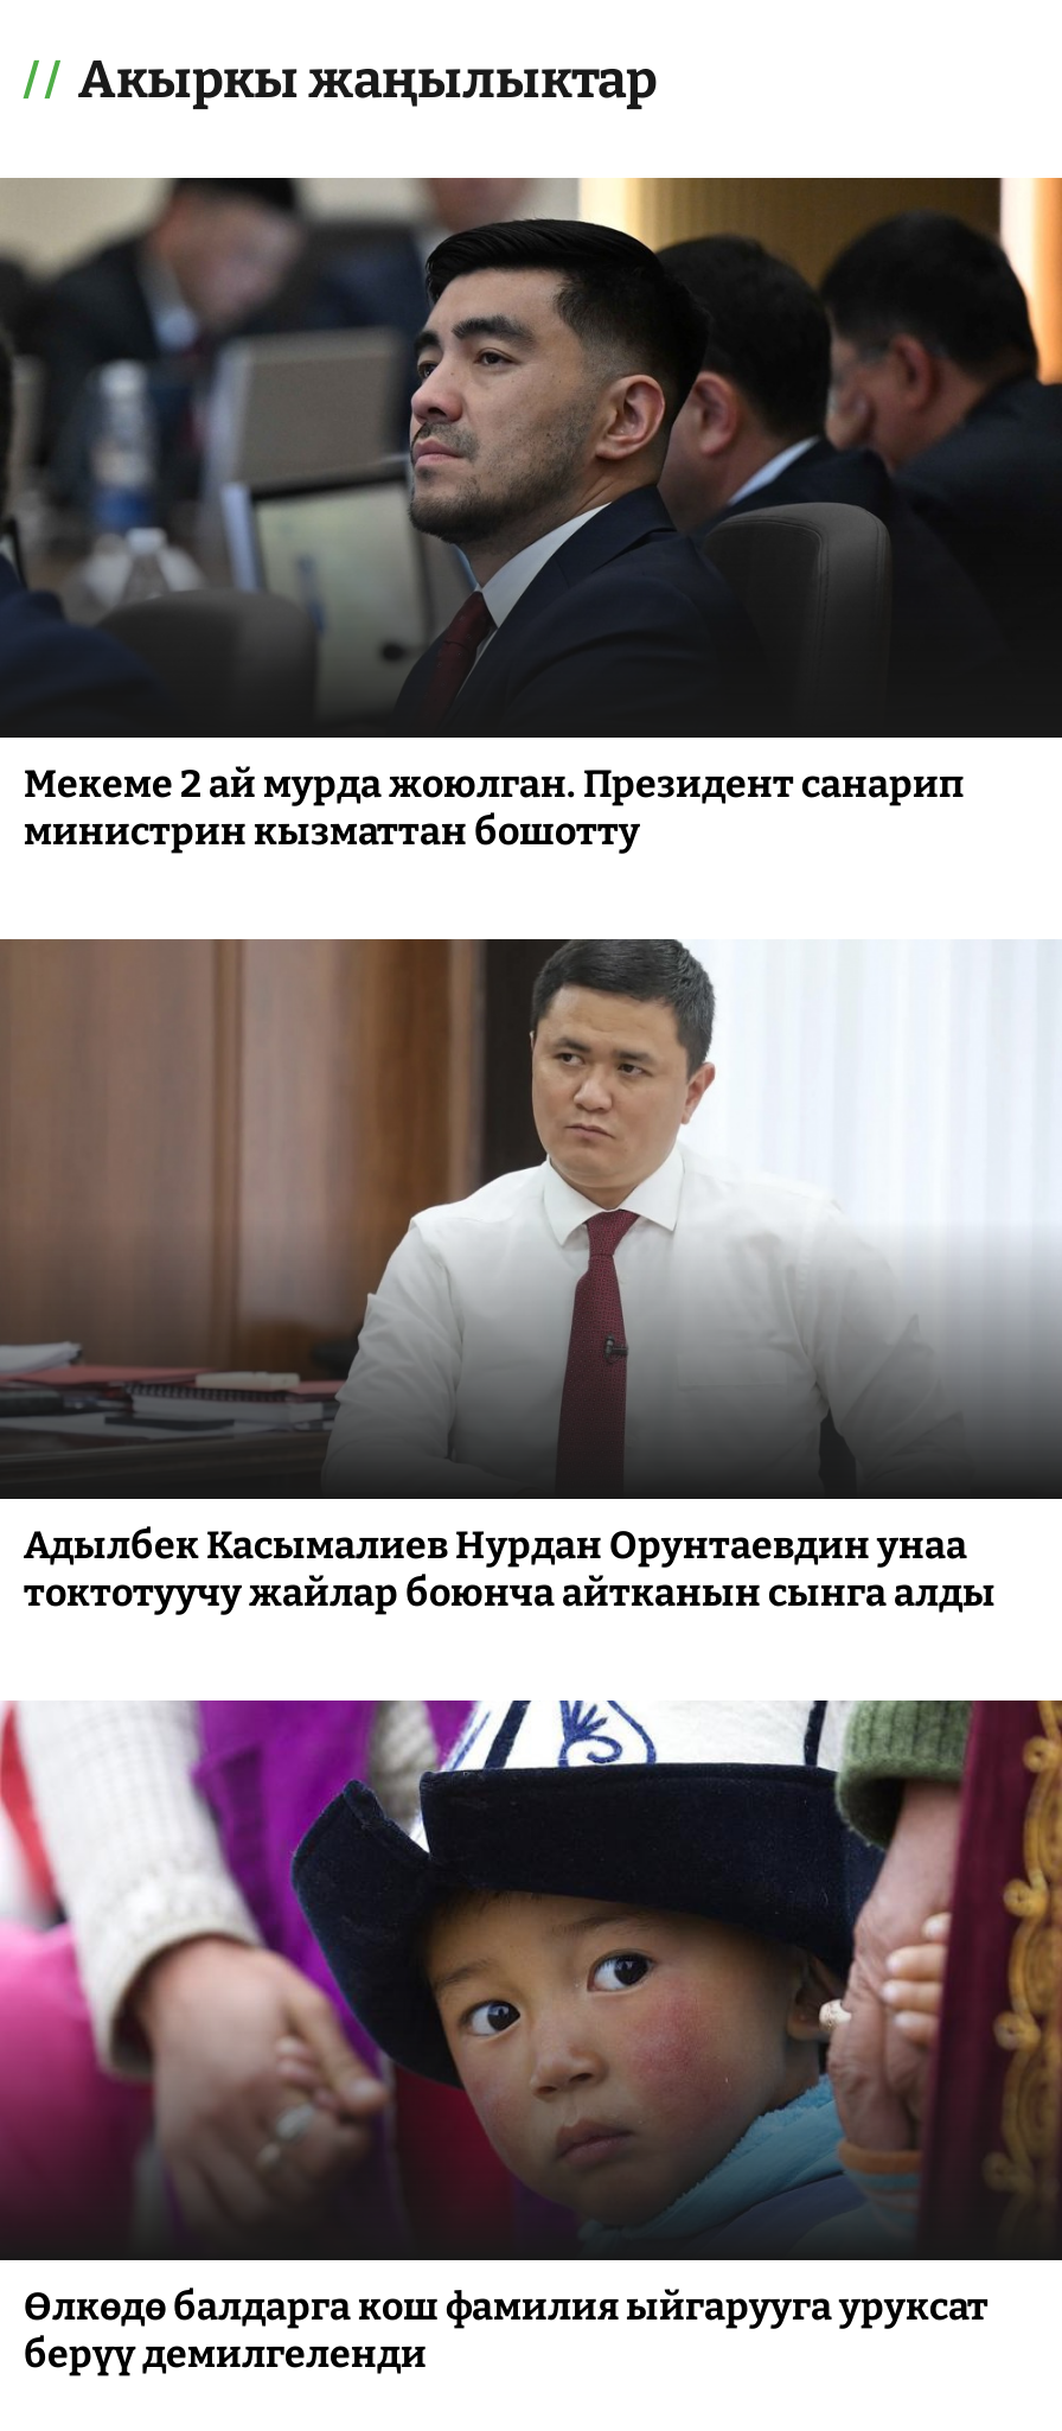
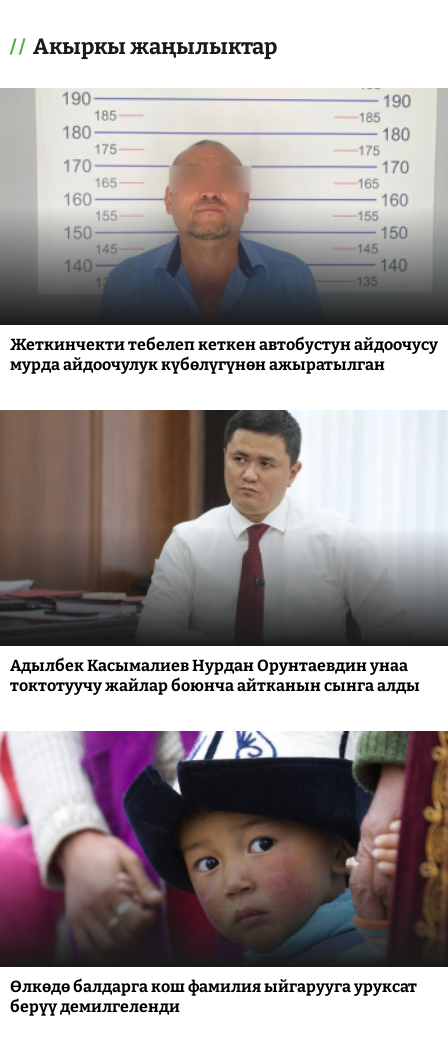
[7,174,1055,854] [image] | Мекеме 2 ай мурда жоюлган. Президент санарип | министрин кызматтан бошотту -> [3,88,445,373] [image] | Жеткинчекти тебелеп кеткен автобустун айдоочусу | мурда айдоочулук күбөлүгүнөн ажыратылган

